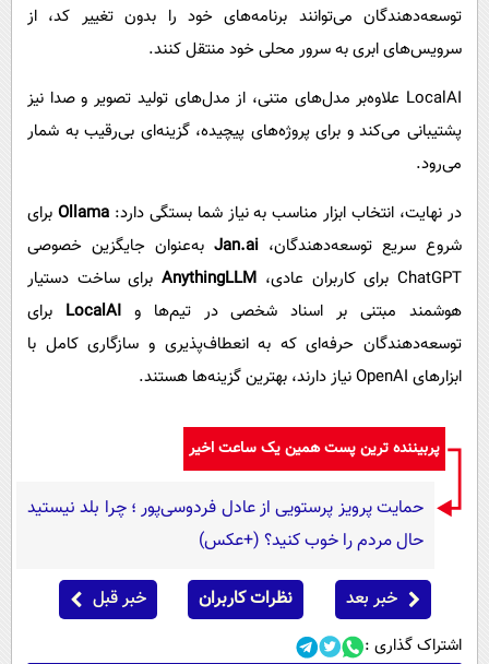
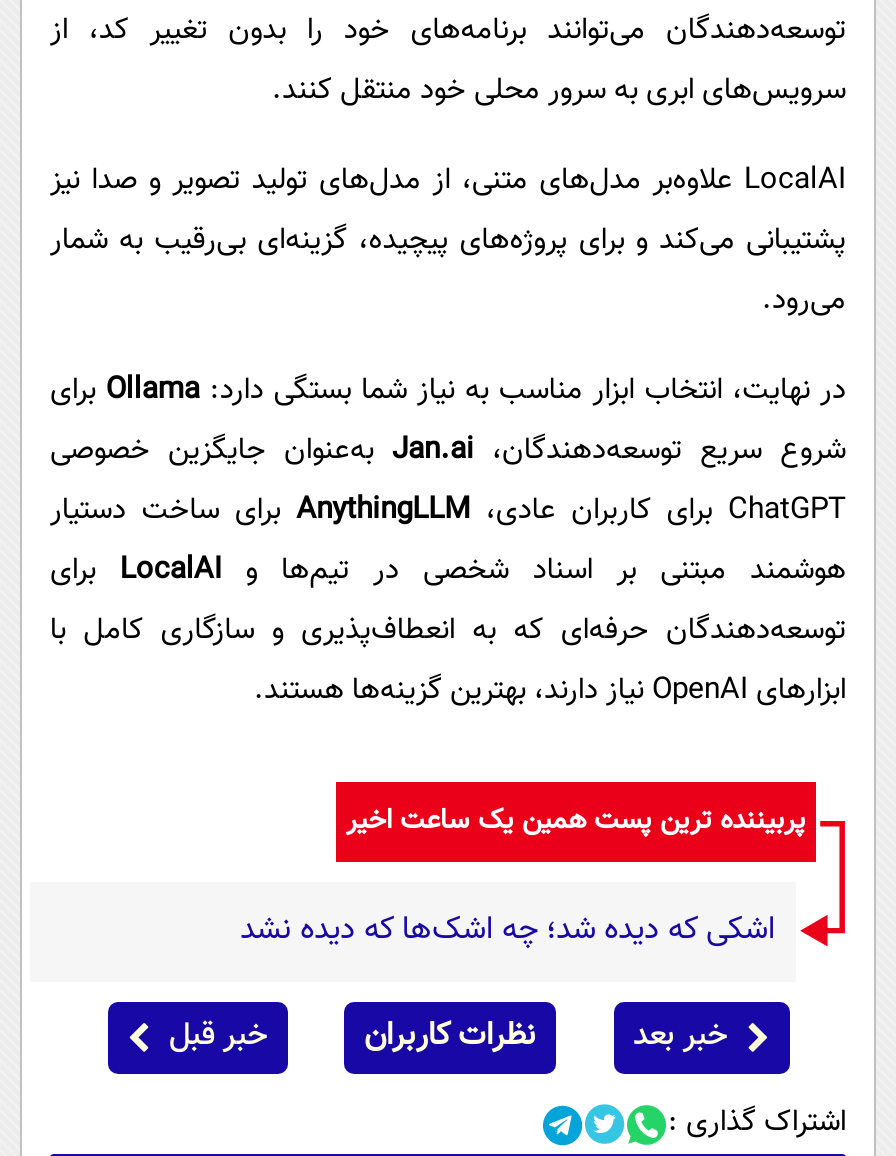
[27,495,424,555] حمایت پرویز پرستویی از عادل فردوسی‌پور ؛ چرا بلد نیستید | حال مردم را خوب کنید؟ (+عکس) -> [240,906,776,956] اشکی که دیده شد؛ چه اشک‌ها که دیده نشد

